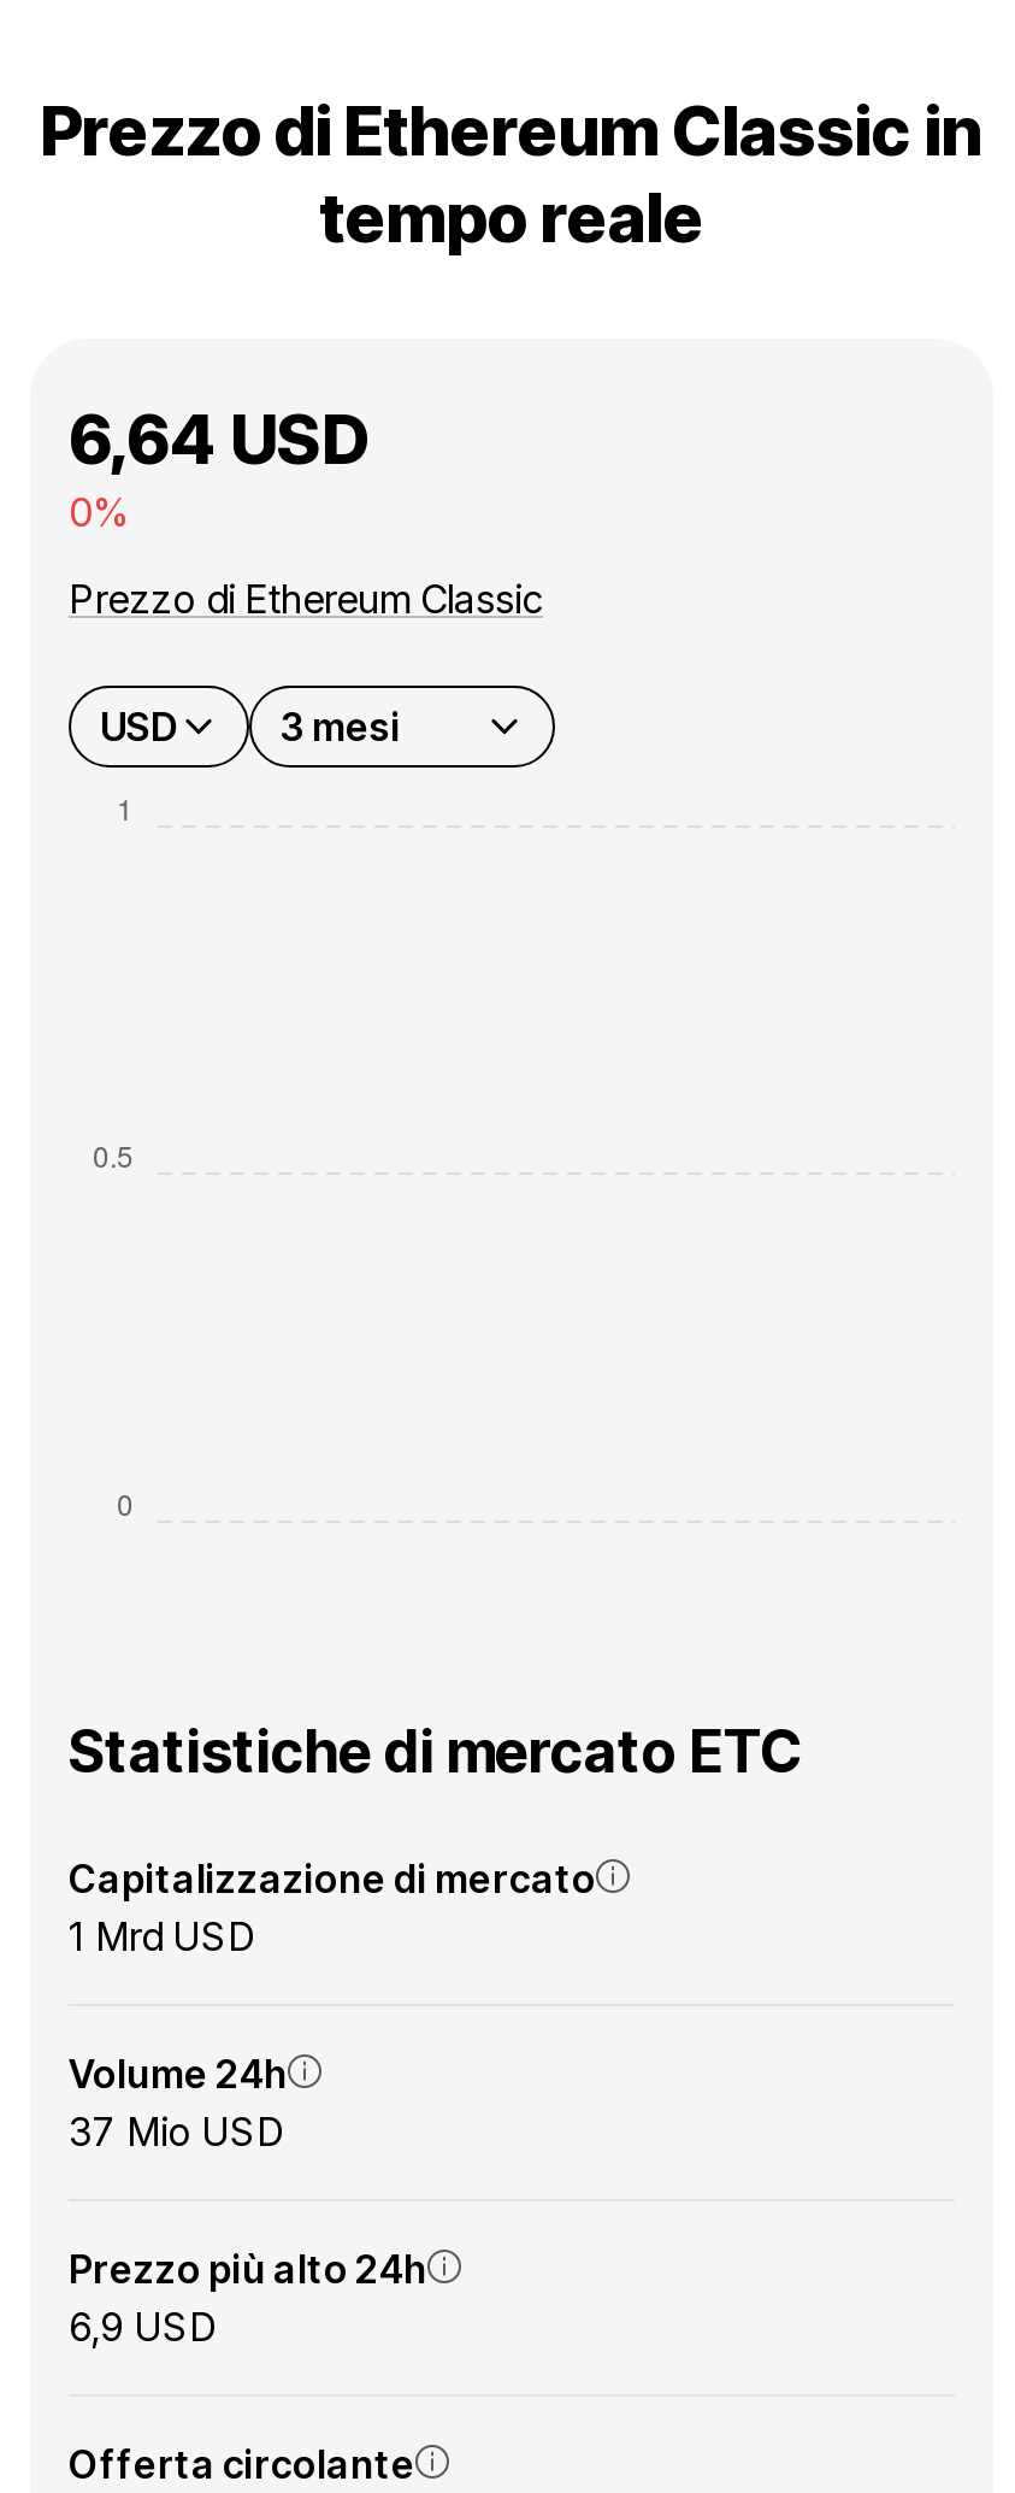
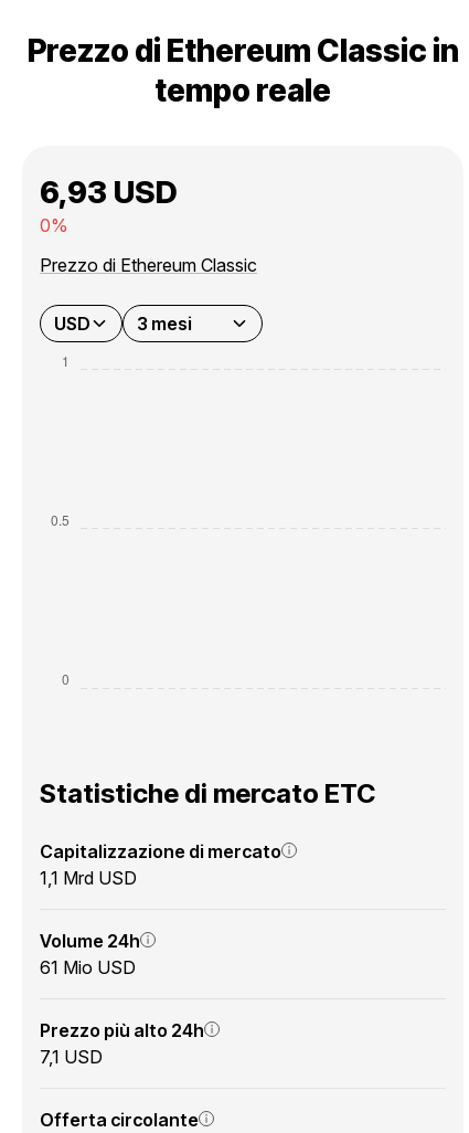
[69,399,370,481] 6,64 USD -> [40,173,178,211] 6,93 USD
[69,1912,256,1960] 1 Mrd USD -> [40,867,137,889] 1,1 Mrd USD
[69,2107,285,2156] 37 Mio USD -> [40,956,136,978] 61 Mio USD
[69,2303,218,2351] 6,9 USD -> [40,1046,103,1068] 7,1 USD

